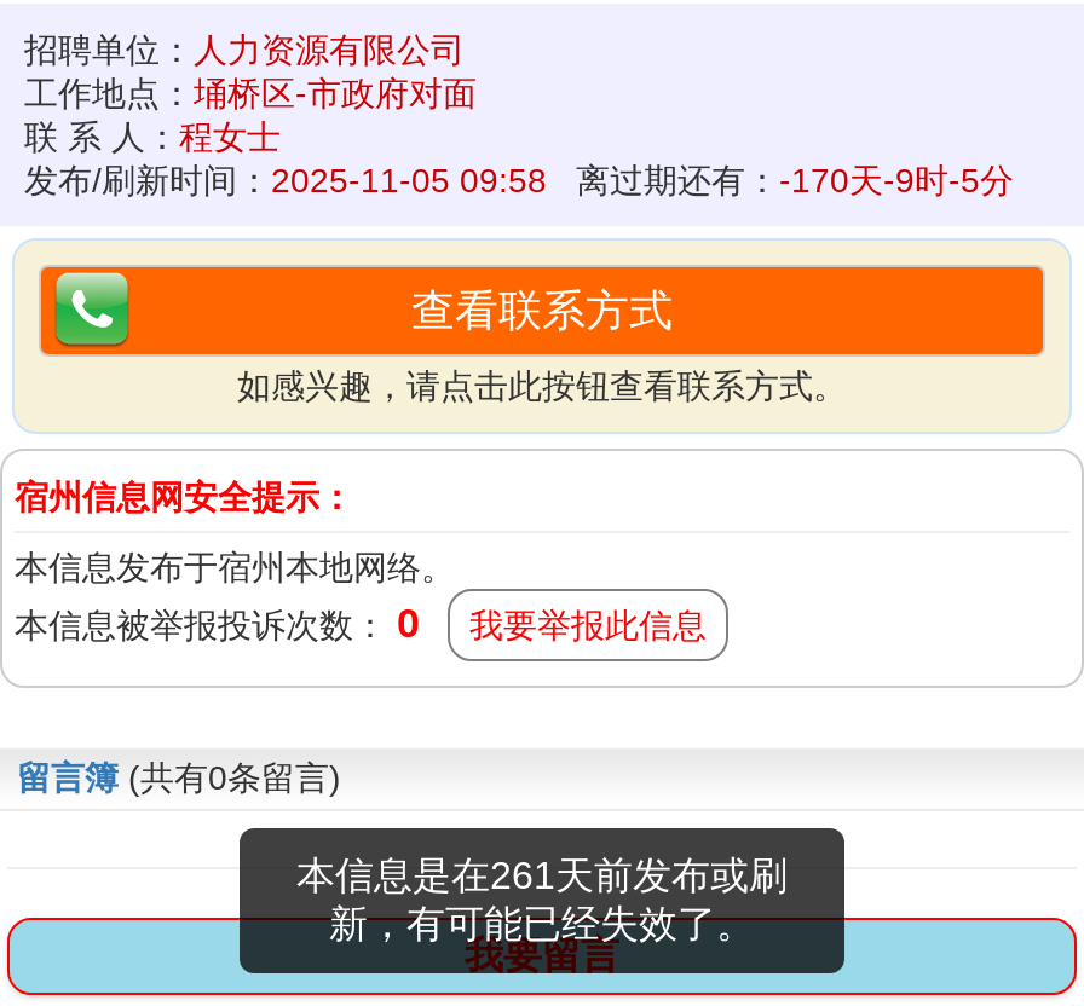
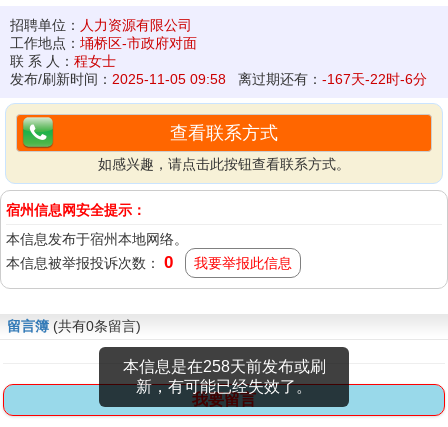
[576,161,1014,200] 离过期还有：-170天-9时-5分 -> [238,71,427,87] 离过期还有：-167天-22时-6分
[296,855,788,896] 本信息是在261天前发布或刷 -> [122,358,325,375] 本信息是在258天前发布或刷

